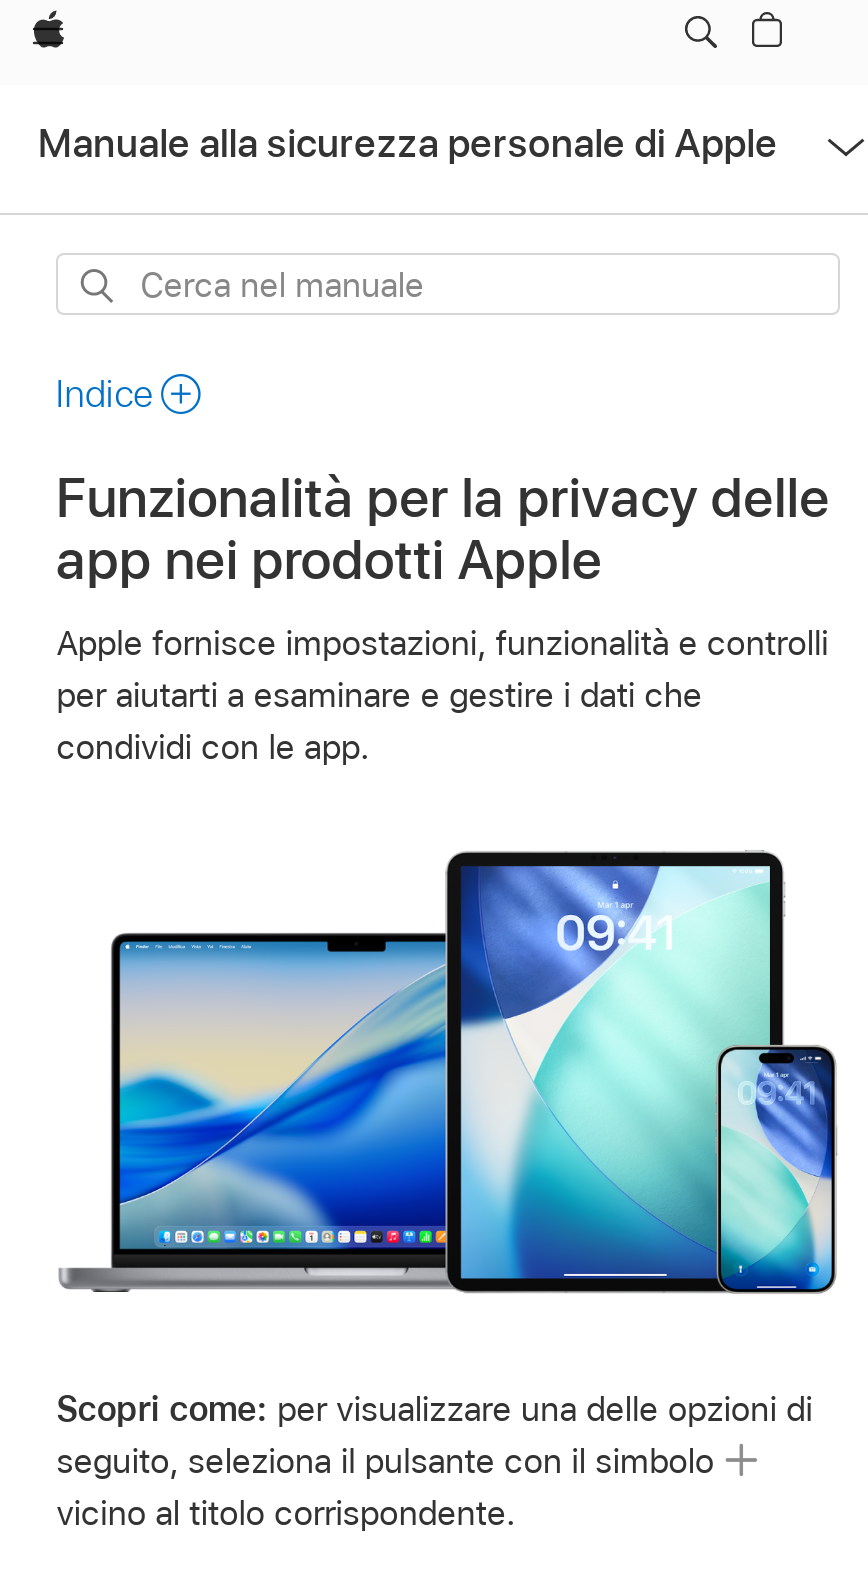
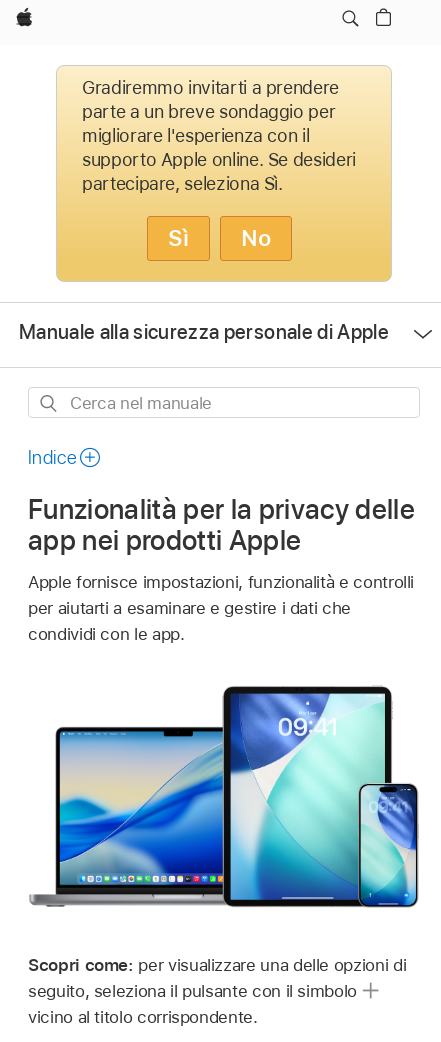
none -> [56,65,392,282] [image] | Gradiremmo invitarti a prendere | parte a un breve sondaggio per | migliorare l'esperienza con il | supporto Apple online. Se desideri | partecipare, seleziona Sì. | Sì | No

